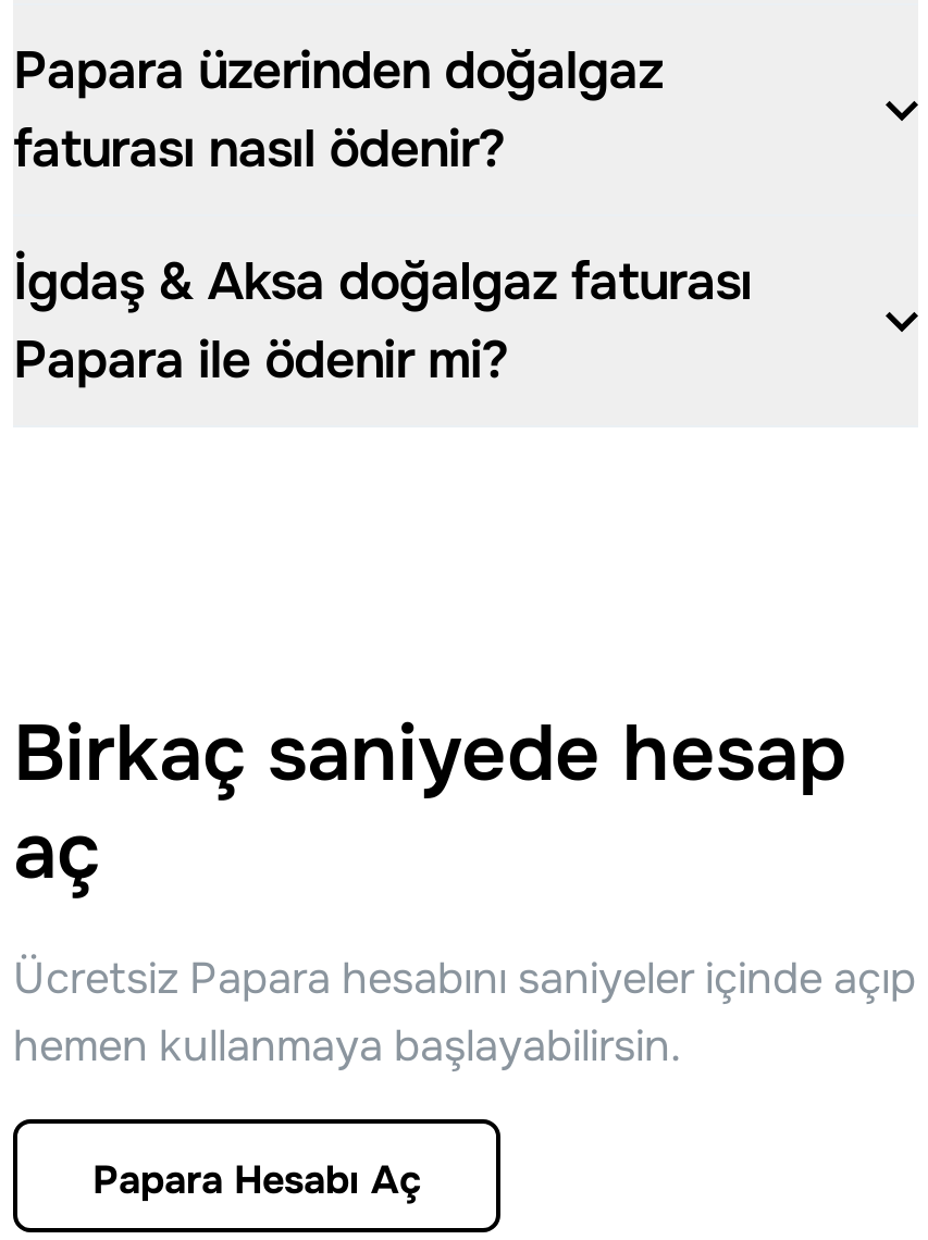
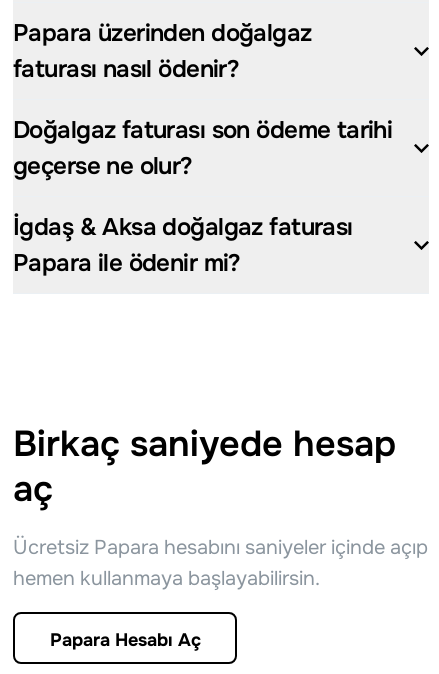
none -> [13,115,392,181] Doğalgaz faturası son ödeme tarihi | geçerse ne olur?

